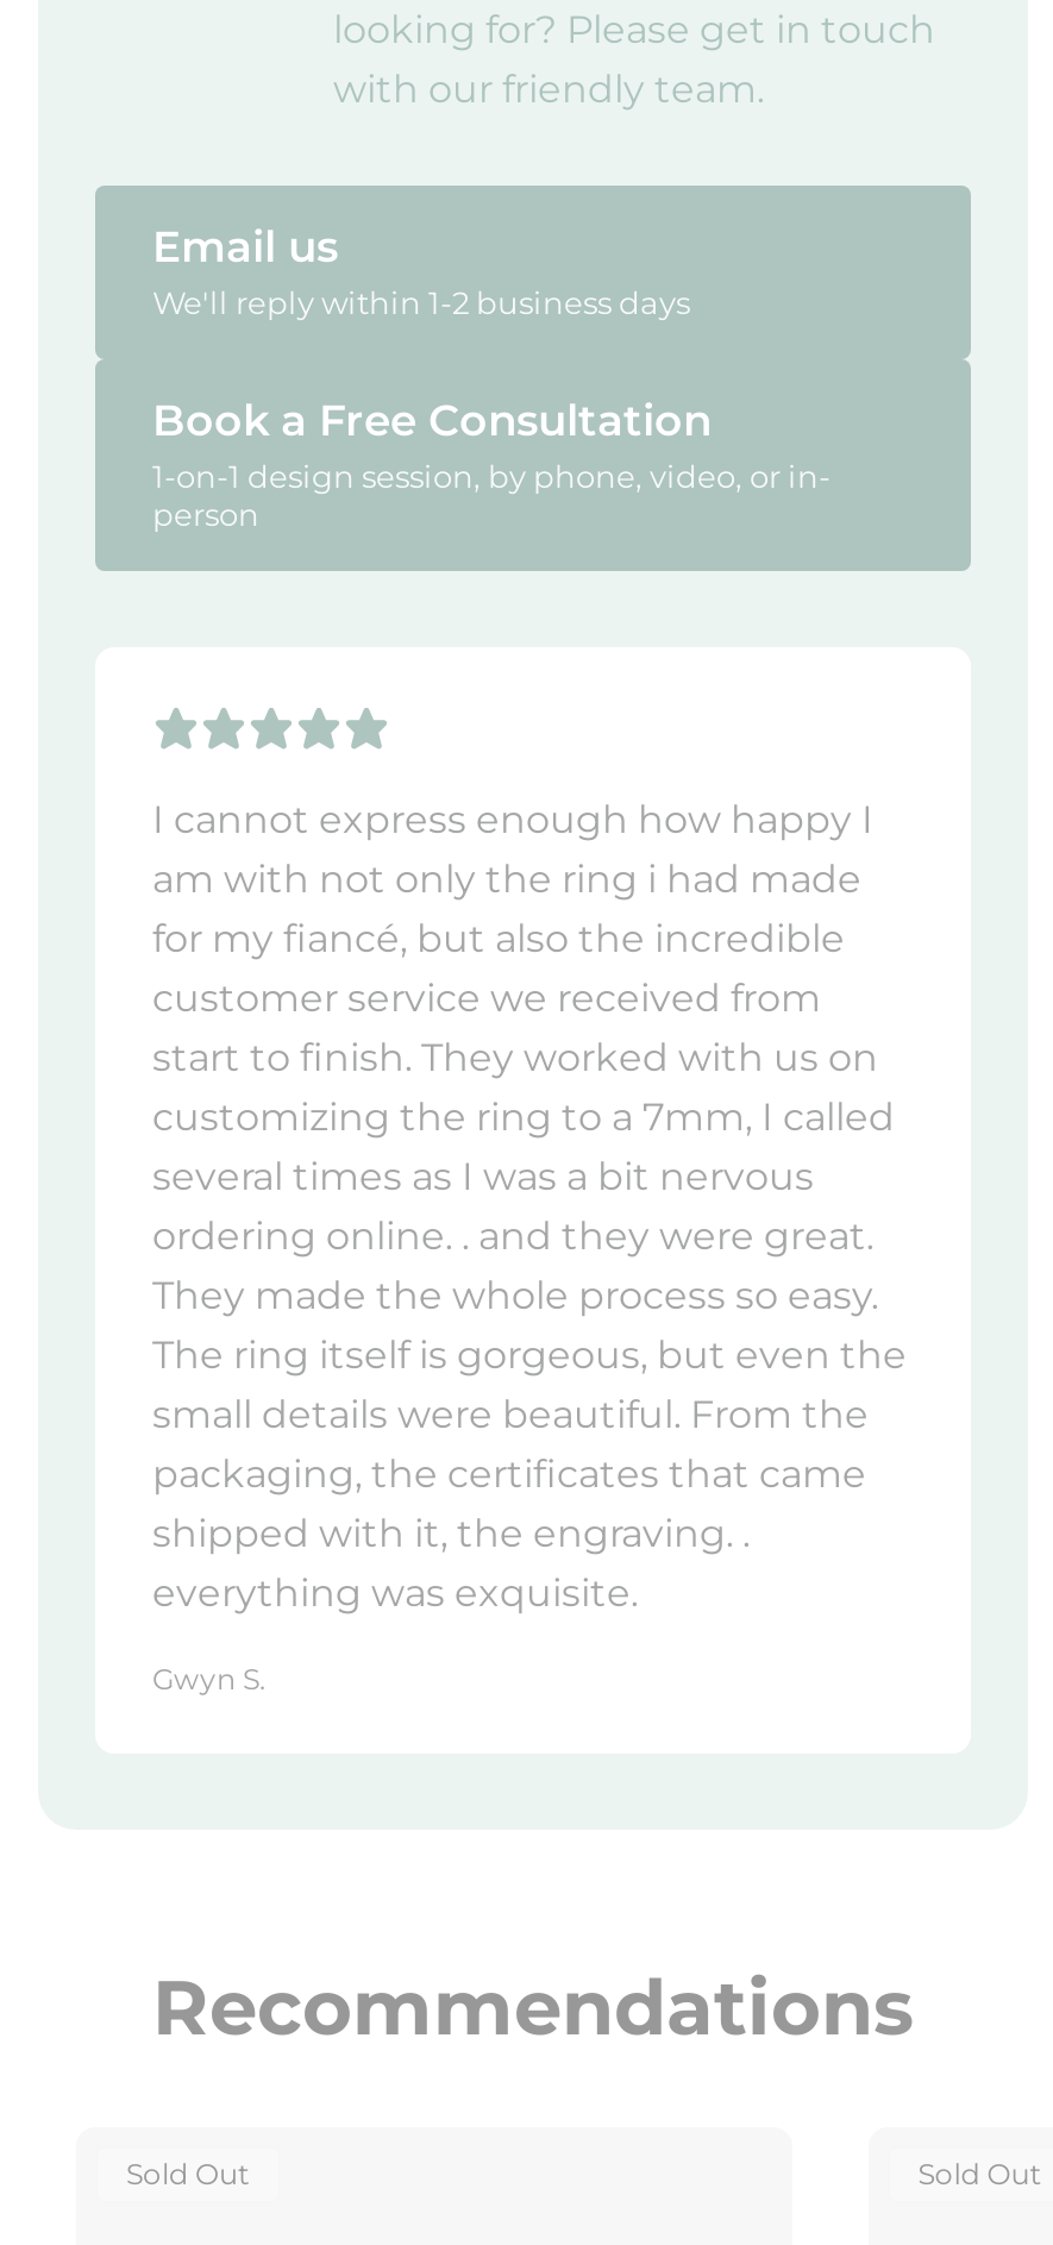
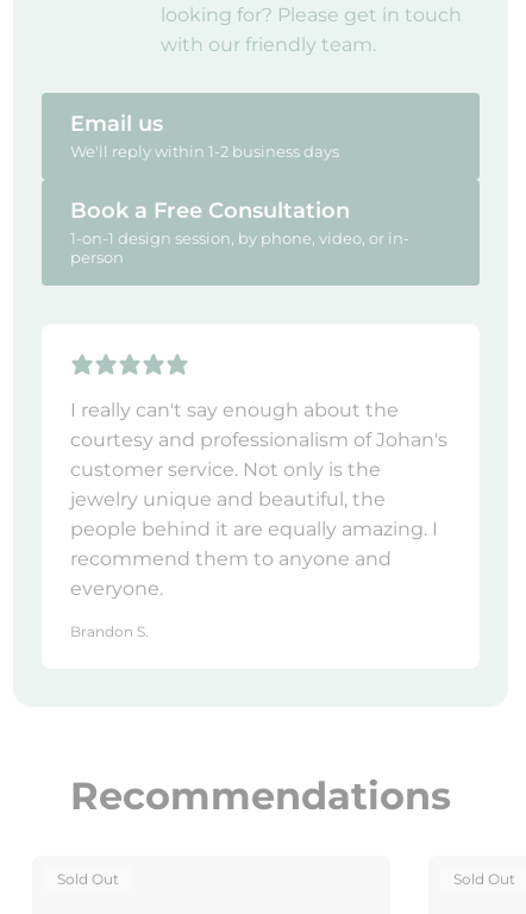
[152,798,907,1616] I cannot express enough how happy I | am with not only the ring i had made | for my fiancé, but also the incredible | customer service we received from | start to finish. They worked with us on | customizing the ring to a 7mm, I called | several times as I was a bit nervous | ordering online. . and they were great. | They made the whole process so easy. | The ring itself is gorgeous, but even the | small details were beautiful. From the | packaging, the certificates that came | shipped with it, the engraving. . | everything was exquisite. -> [70,399,447,600] I really can't say enough about the | courtesy and professionalism of Johan's | customer service. Not only is the | jewelry unique and beautiful, the | people behind it are equally amazing. I | recommend them to anyone and | everyone.
[152,1661,267,1697] Gwyn S. -> [70,623,149,641] Brandon S.

